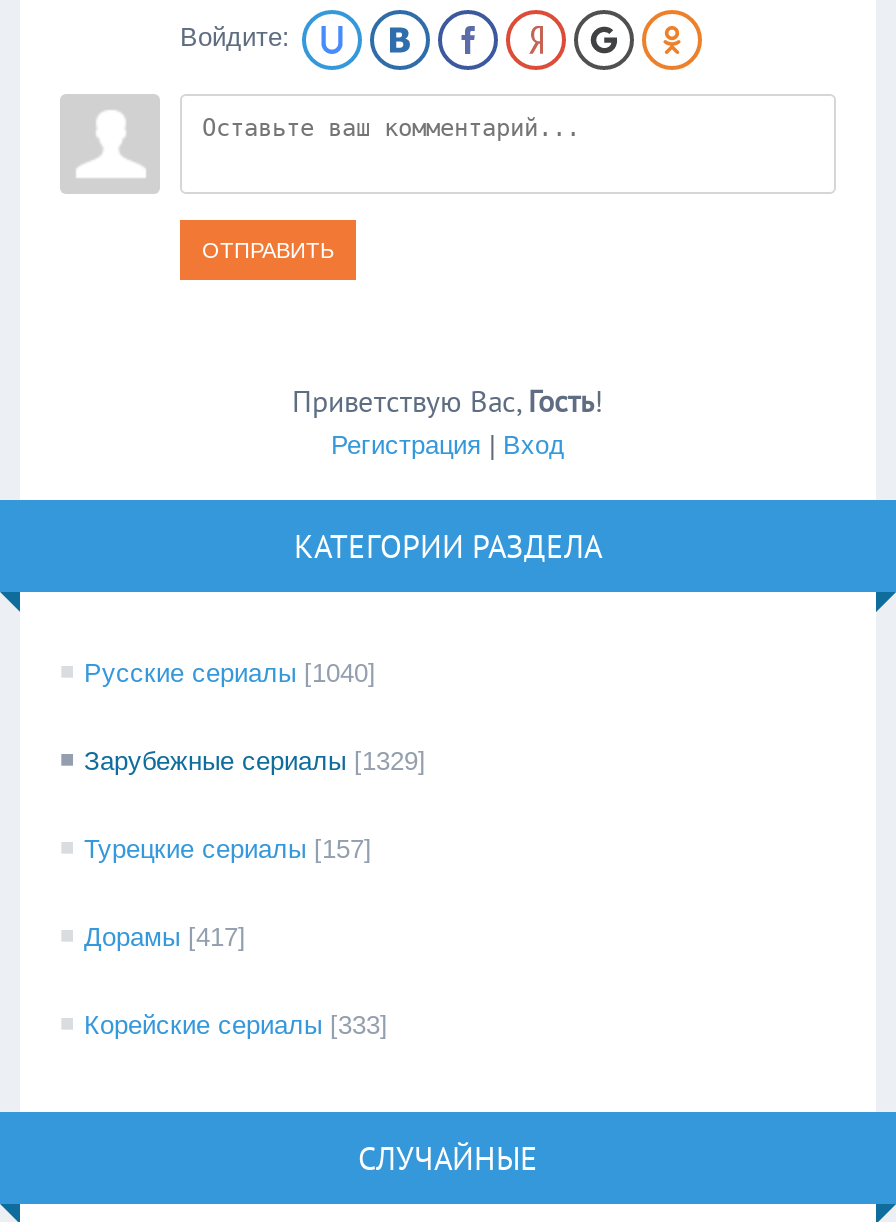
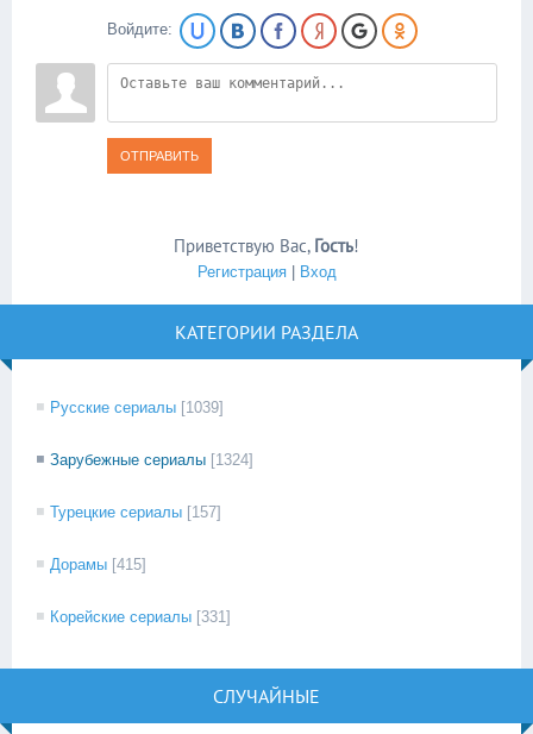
[84,658,376,688] Русские сериалы [1040] -> [50,399,224,416] Русские сериалы [1039]
[84,746,426,776] Зарубежные сериалы [1329] -> [50,451,253,469] Зарубежные сериалы [1324]
[84,922,246,952] Дорамы [417] -> [50,556,146,573] Дорамы [415]
[84,1010,388,1040] Корейские сериалы [333] -> [50,608,231,626] Корейские сериалы [331]

